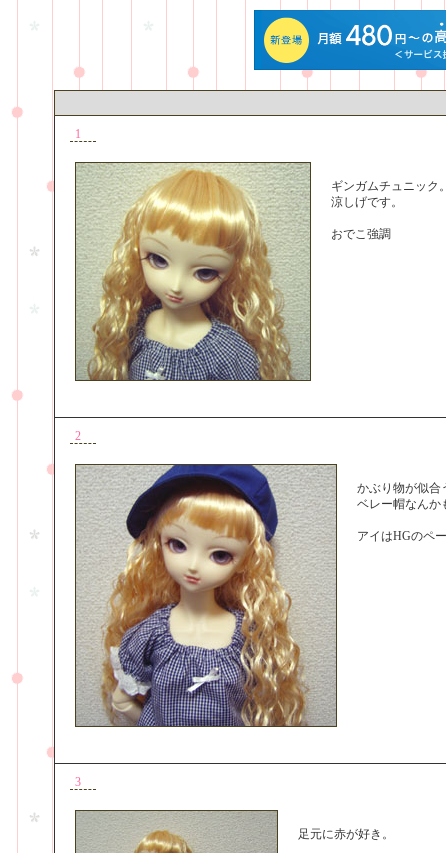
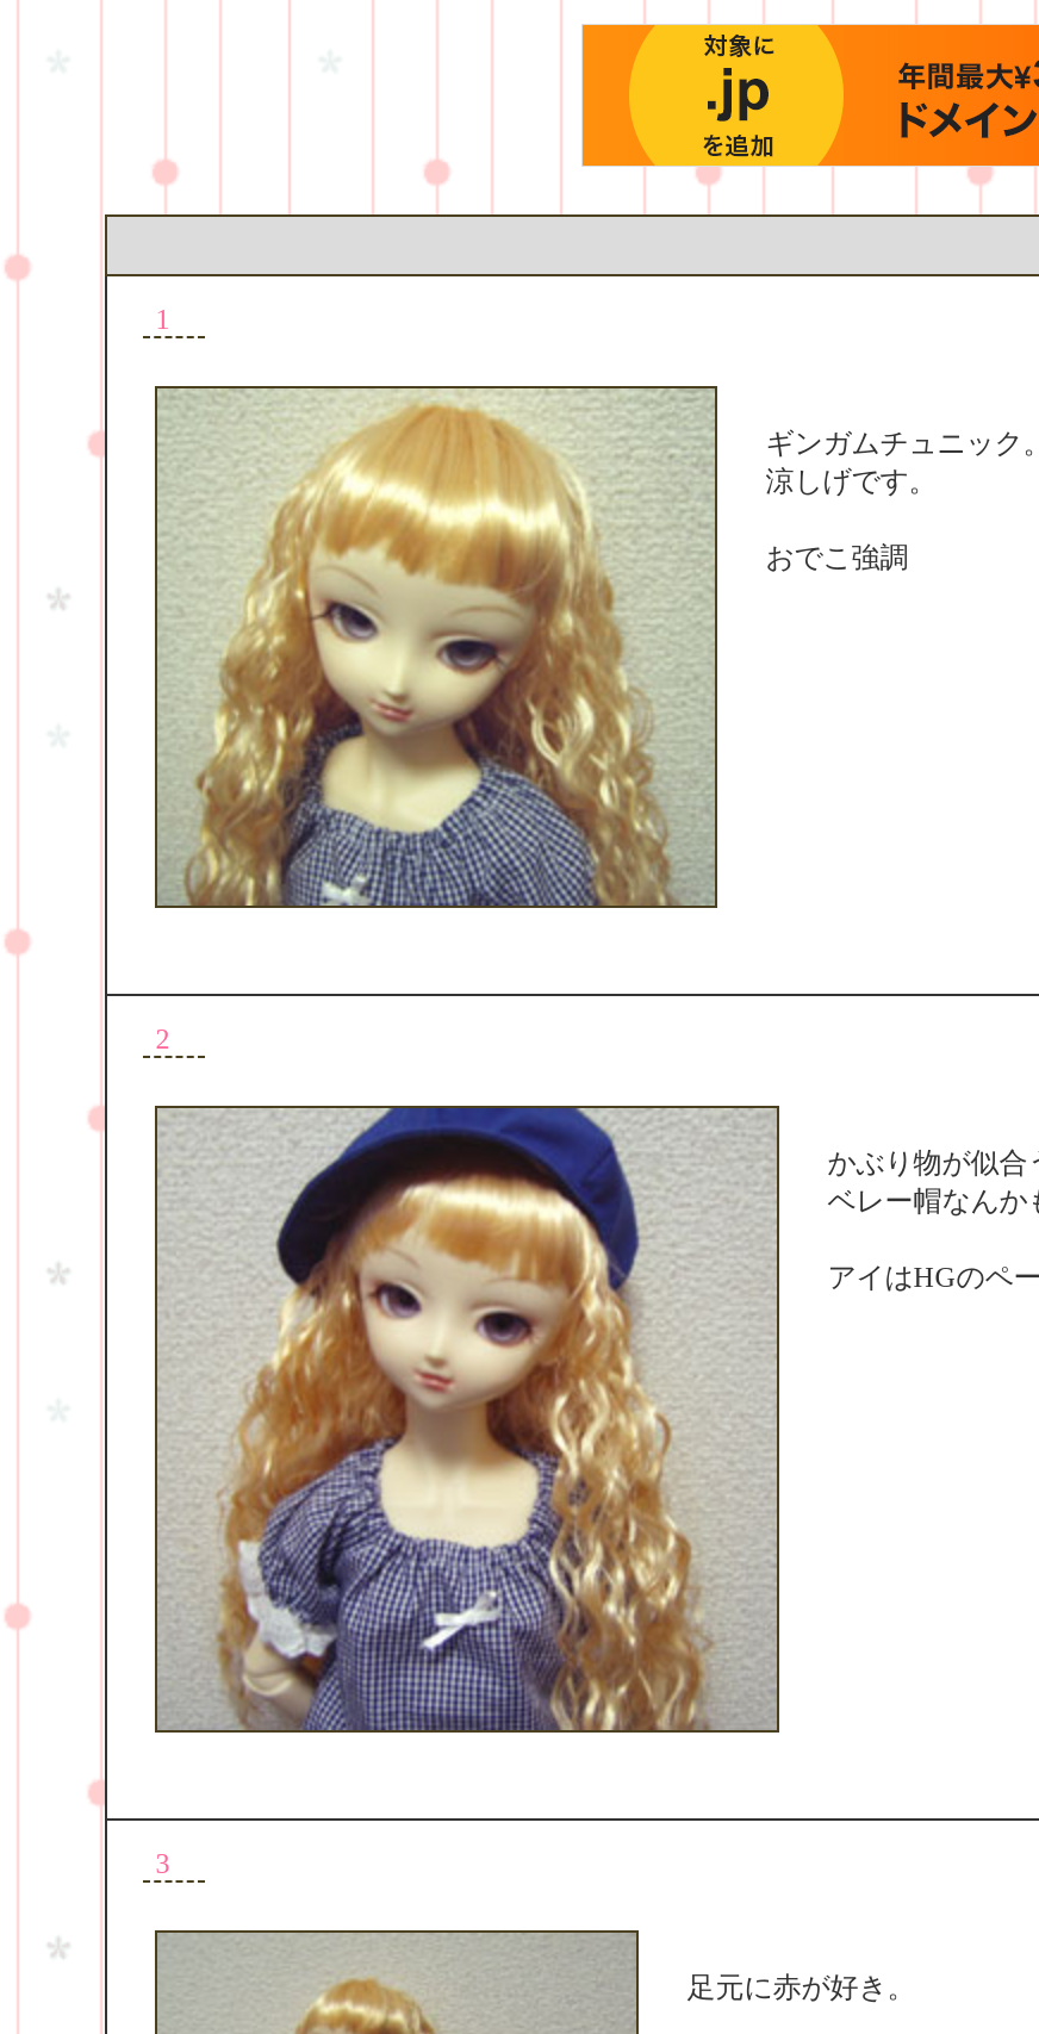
[253,9,443,71] [image] -> [579,21,1032,169] [image]

